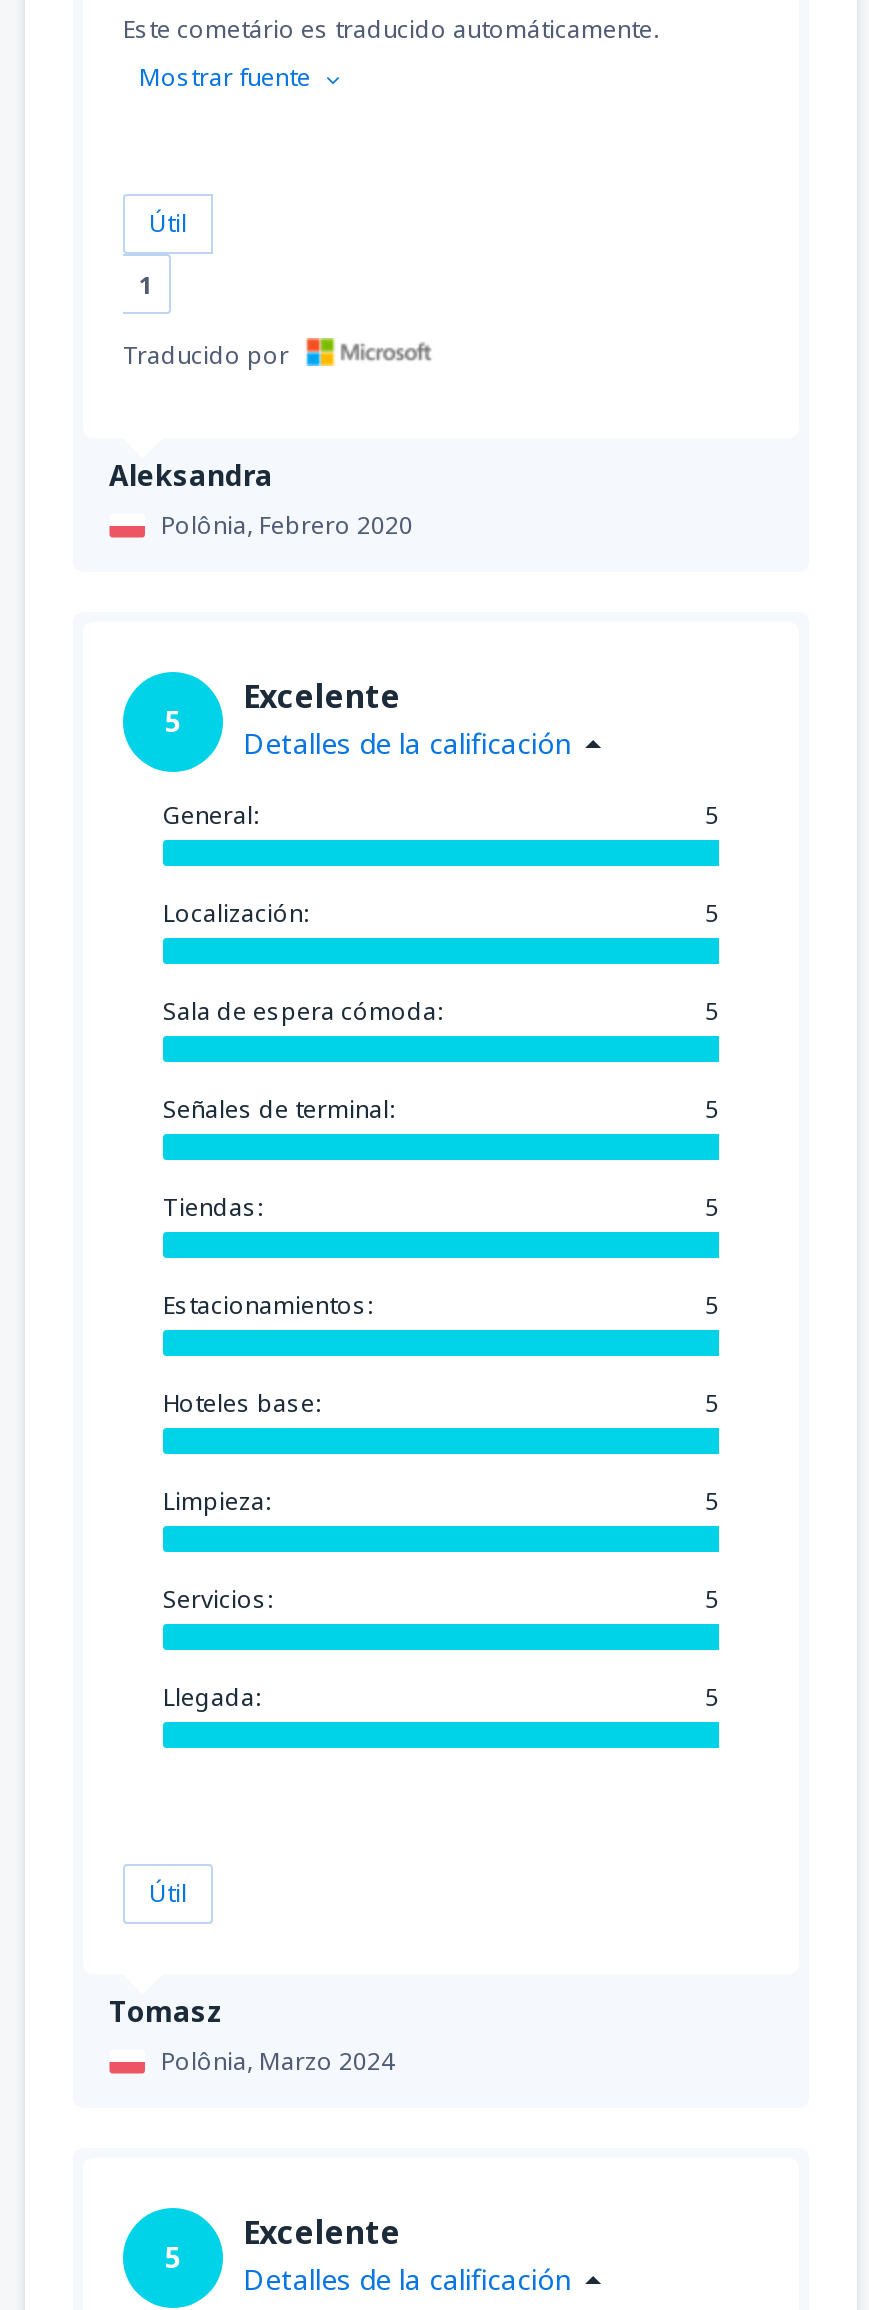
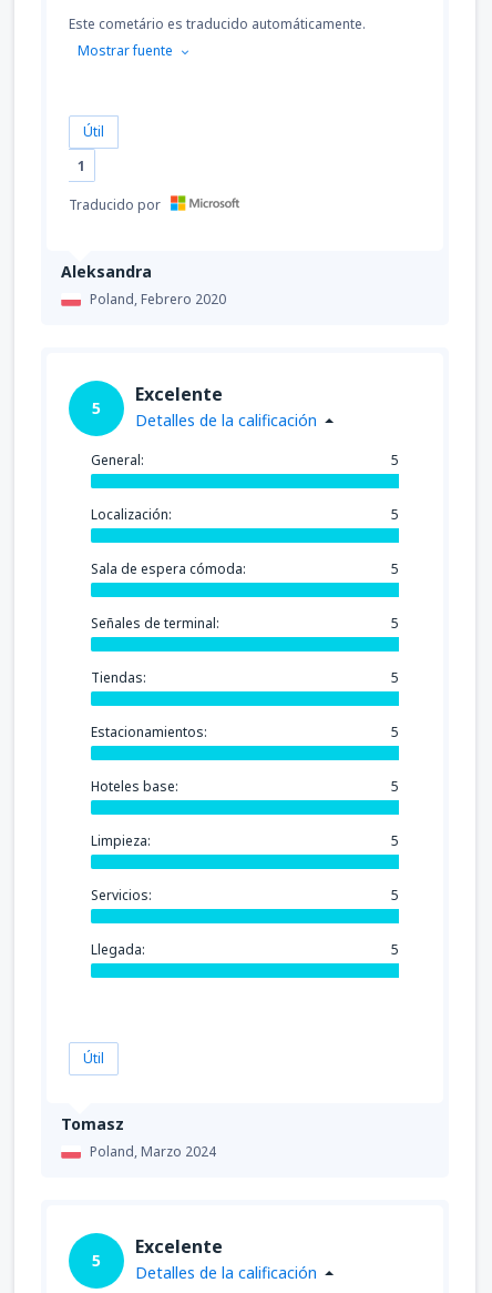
[161,507,413,541] Polônia, Febrero 2020 -> [90,289,226,308] Poland, Febrero 2020
[161,2043,395,2077] Polônia, Marzo 2024 -> [90,1142,216,1160] Poland, Marzo 2024

